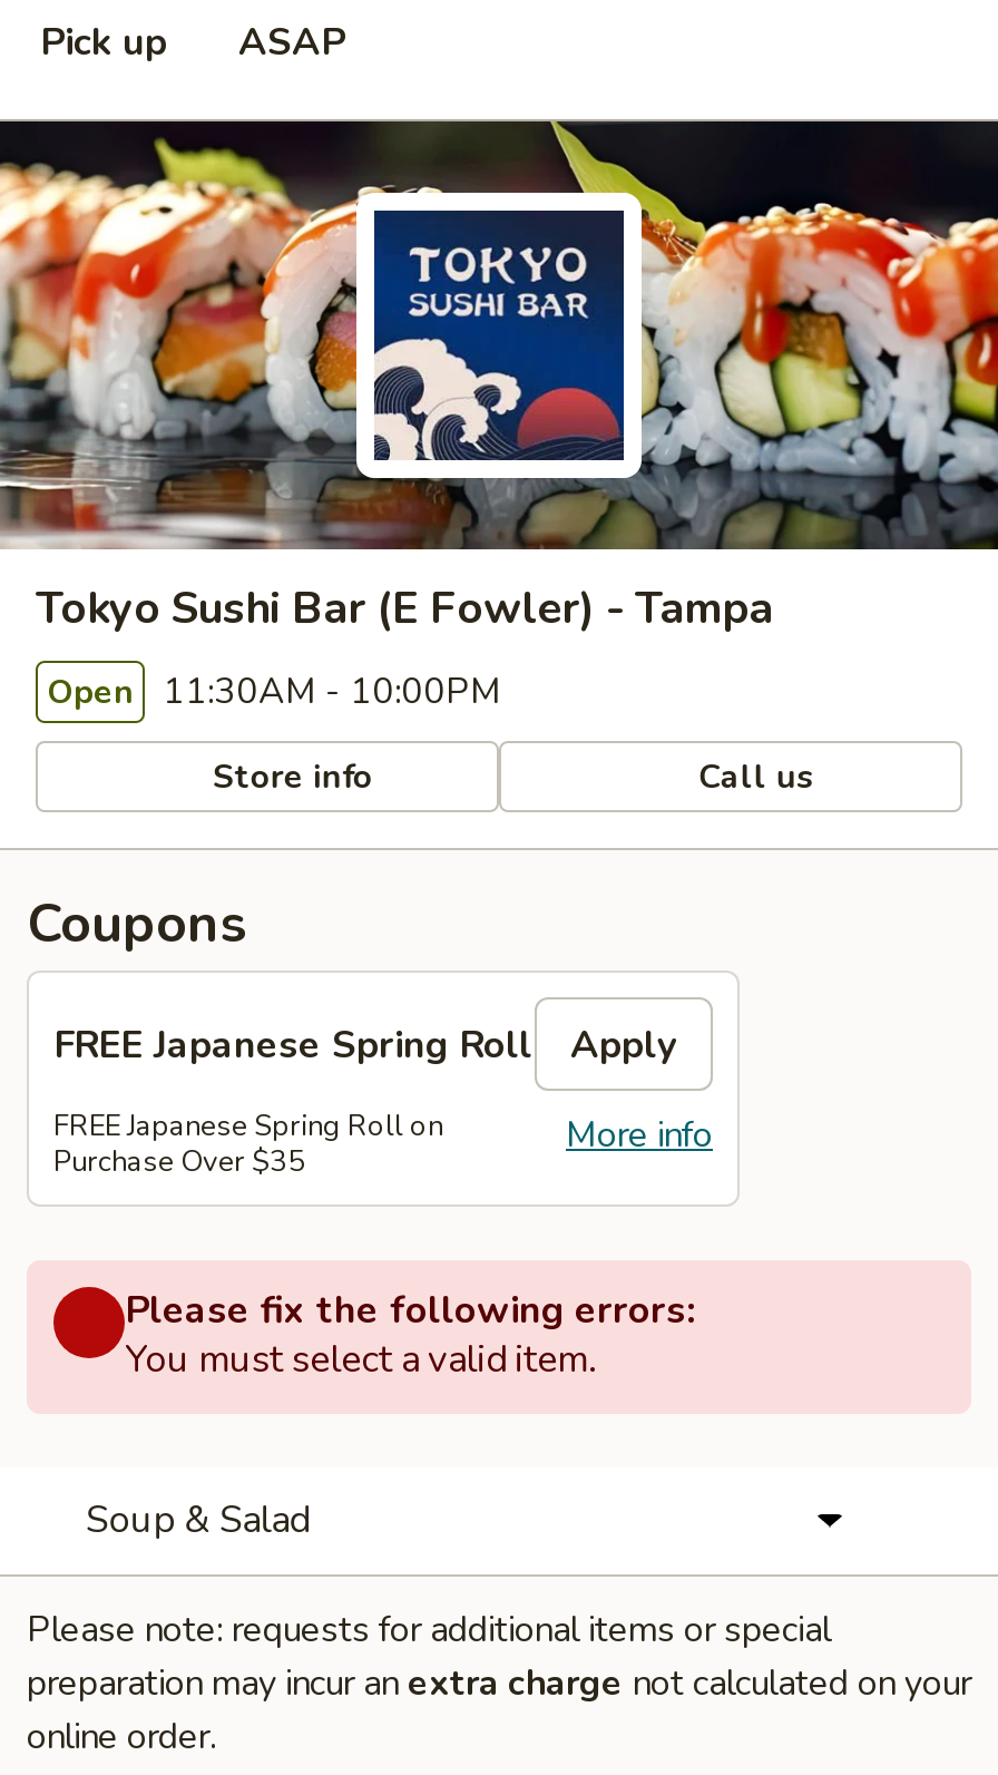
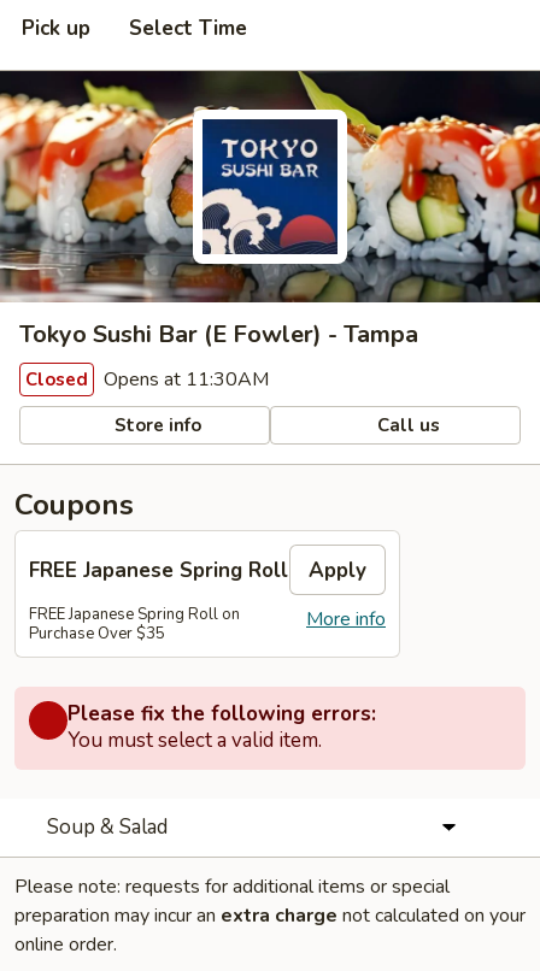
[238,17,345,68] ASAP -> [129,14,247,42] Select Time
[47,667,501,716] Open 11:30AM - 10:00PM -> [25,366,269,393] Closed Opens at 11:30AM

